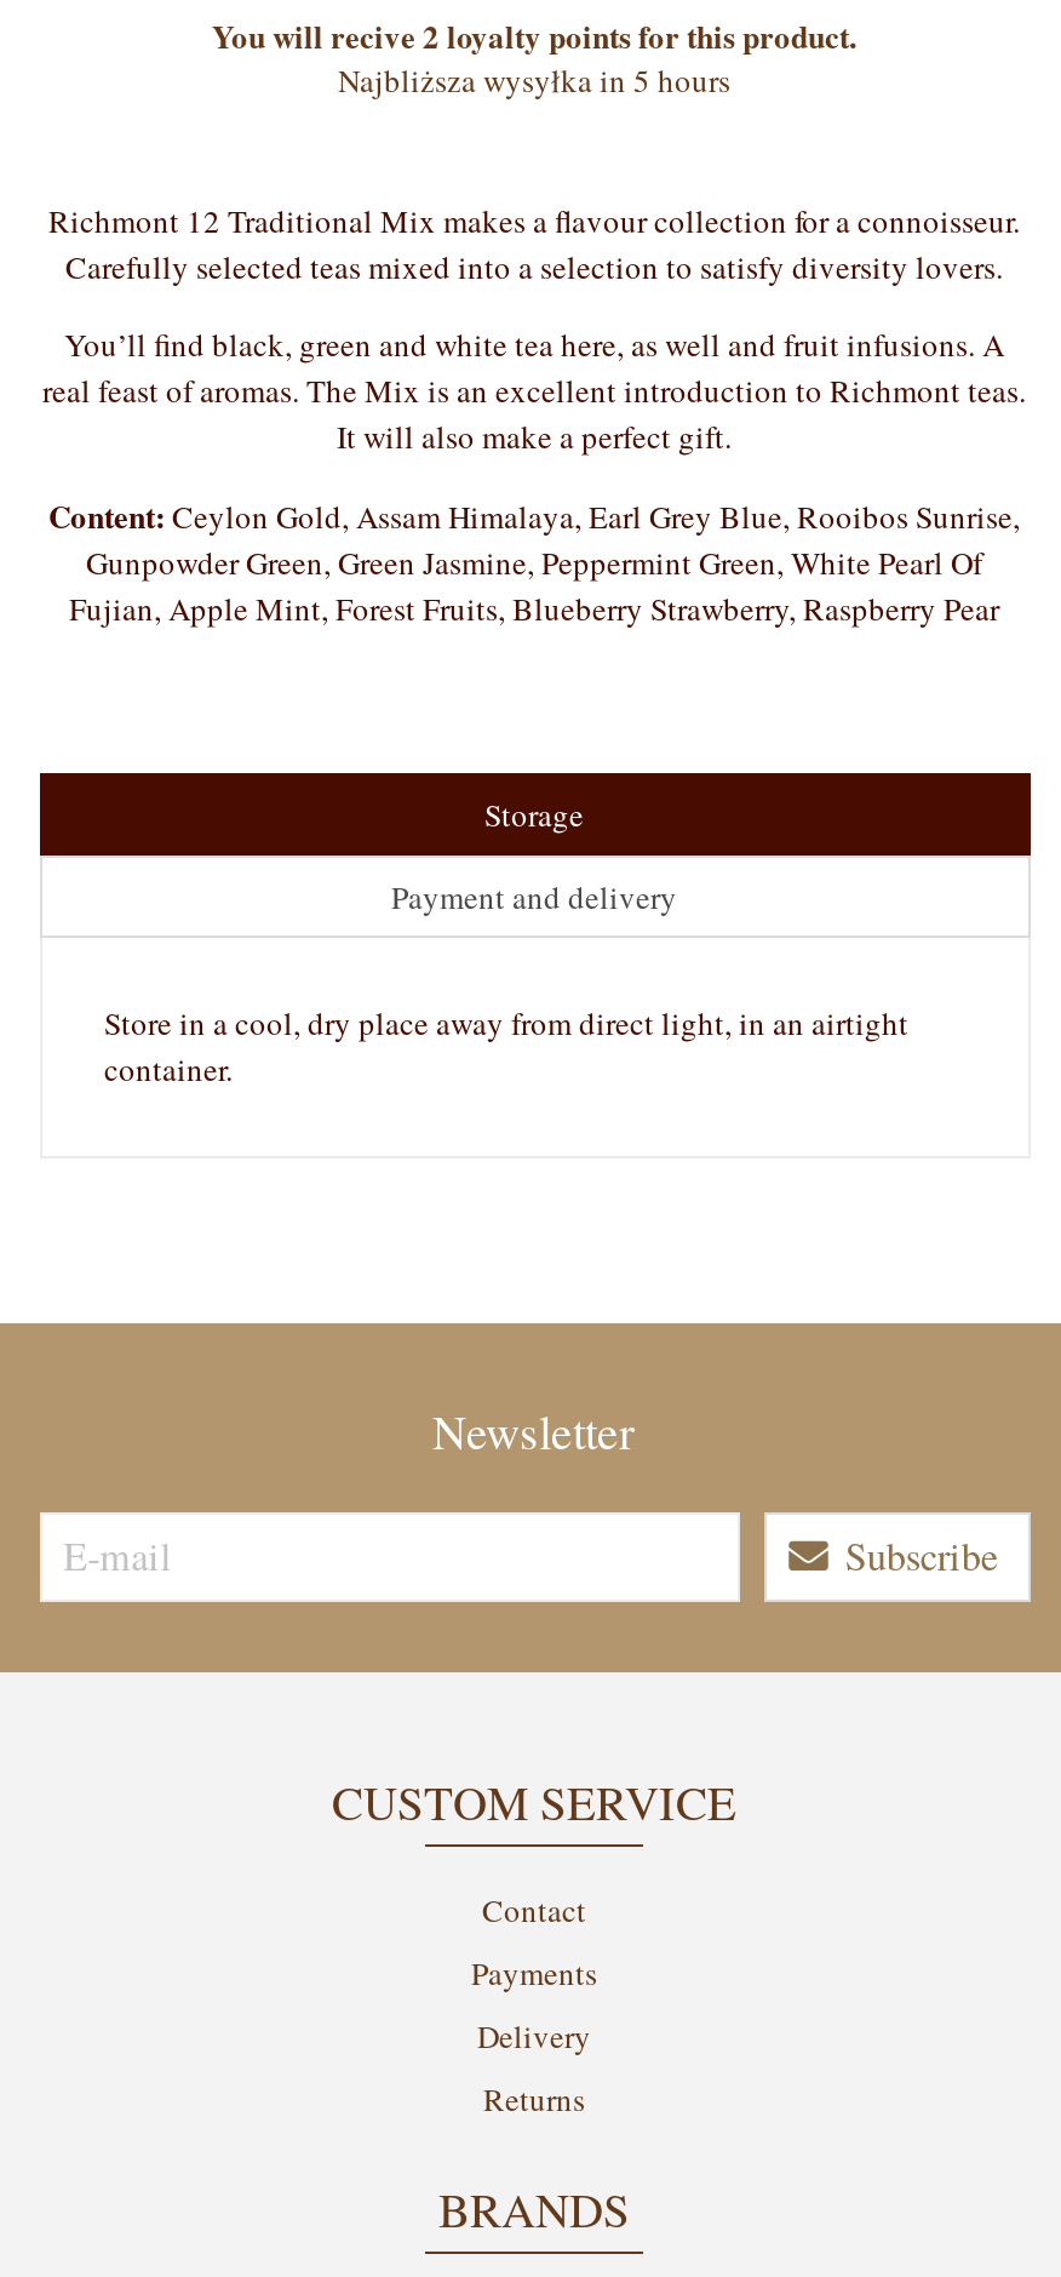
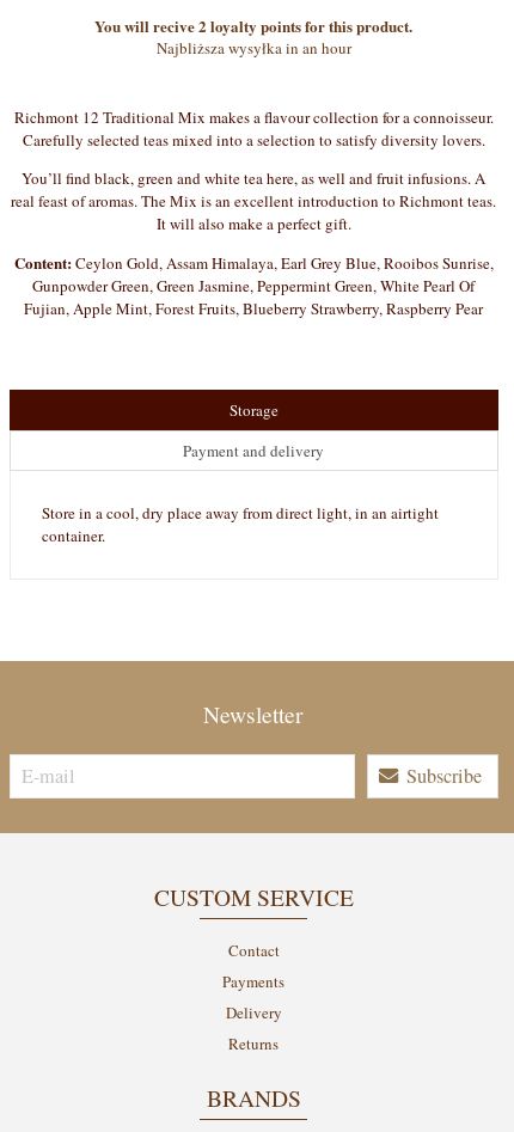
[338,57,730,101] Najbliższa wysyłka in 5 hours -> [156,36,351,58] Najbliższa wysyłka in an hour

